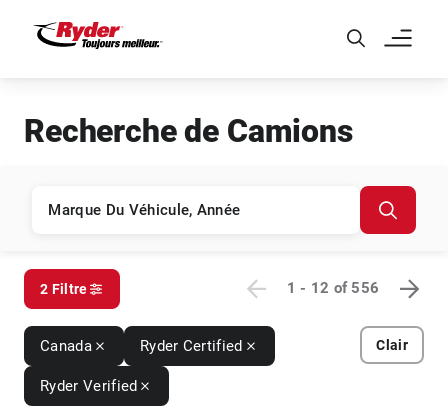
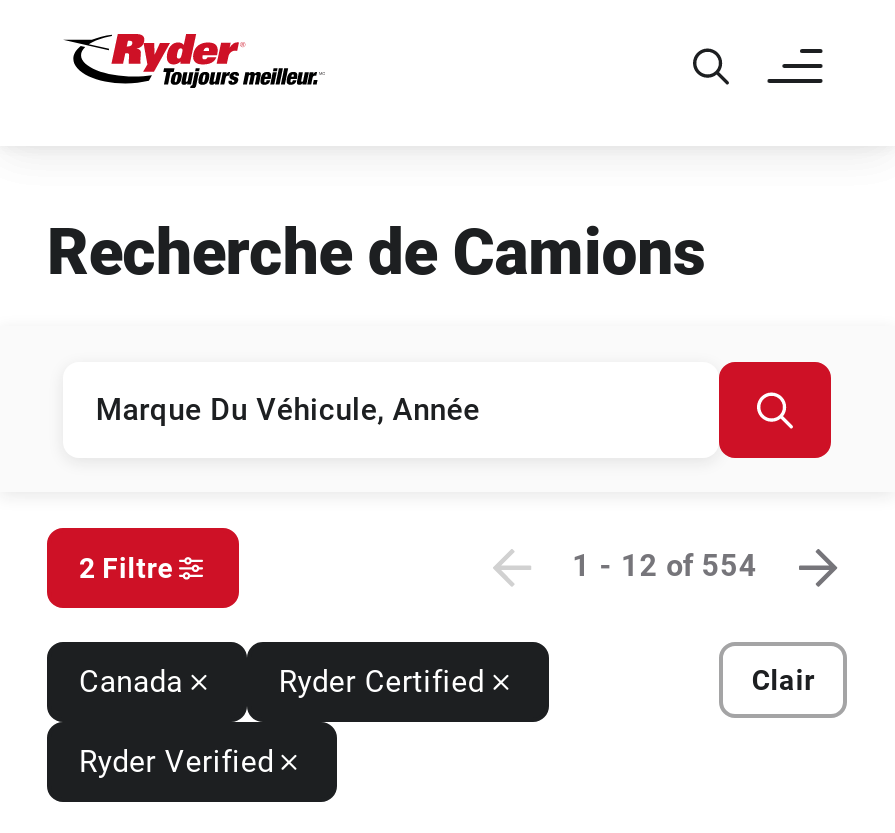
[287,279,379,297] 1 - 12 of 556 -> [572,549,757,585] 1 - 12 of 554

